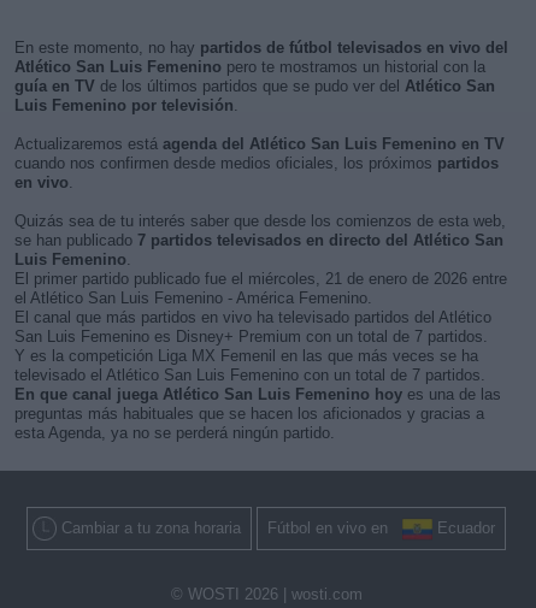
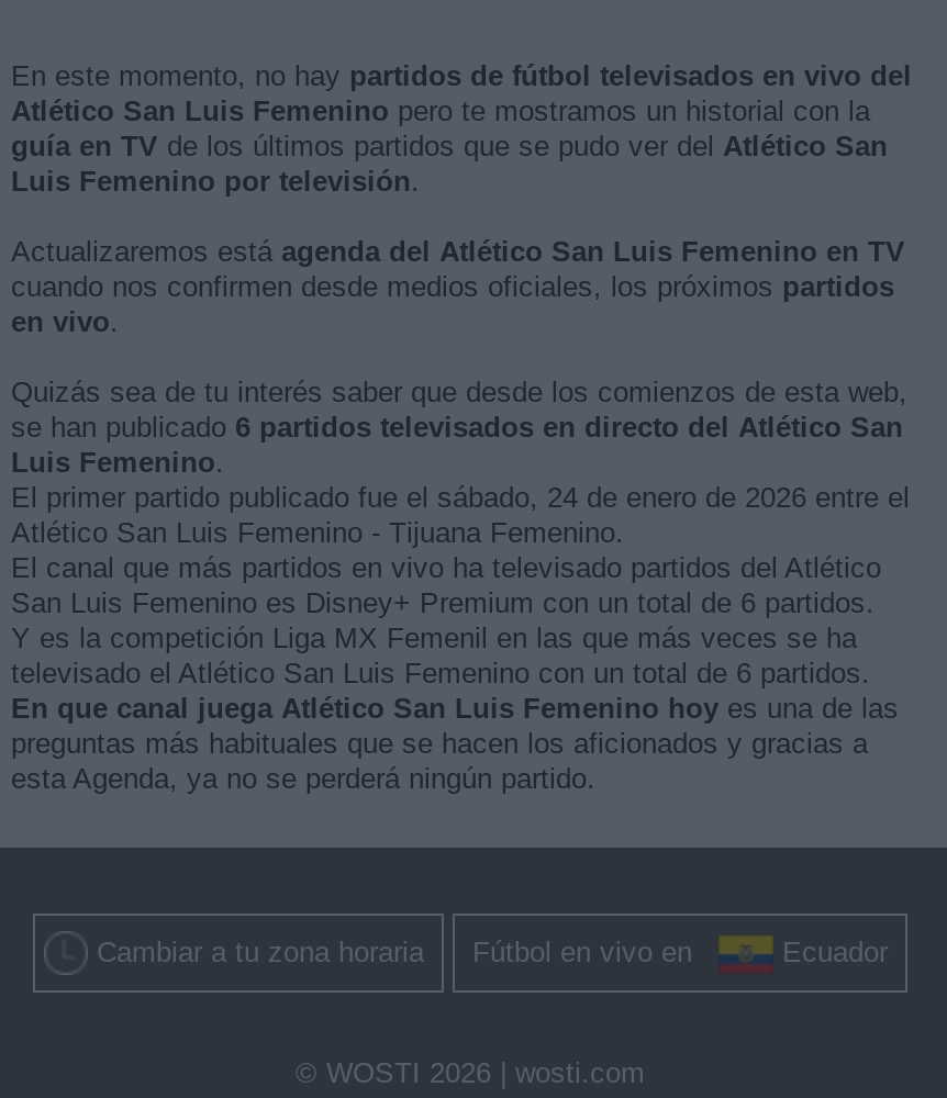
[14,231,503,249] se han publicado 7 partidos televisados en directo del Atlético San -> [11,411,903,444] se han publicado 6 partidos televisados en directo del Atlético San
[14,270,507,307] El primer partido publicado fue el miércoles, 21 de enero de 2026 entre | el Atlético San Luis Femenino - América Femenino. -> [11,481,910,549] El primer partido publicado fue el sábado, 24 de enero de 2026 entre el | Atlético San Luis Femenino - Tijuana Femenino.
[14,327,488,346] San Luis Femenino es Disney+ Premium con un total de 7 partidos. -> [11,586,874,619] San Luis Femenino es Disney+ Premium con un total de 6 partidos.
[14,366,485,384] televisado el Atlético San Luis Femenino con un total de 7 partidos. -> [11,657,870,690] televisado el Atlético San Luis Femenino con un total de 6 partidos.

